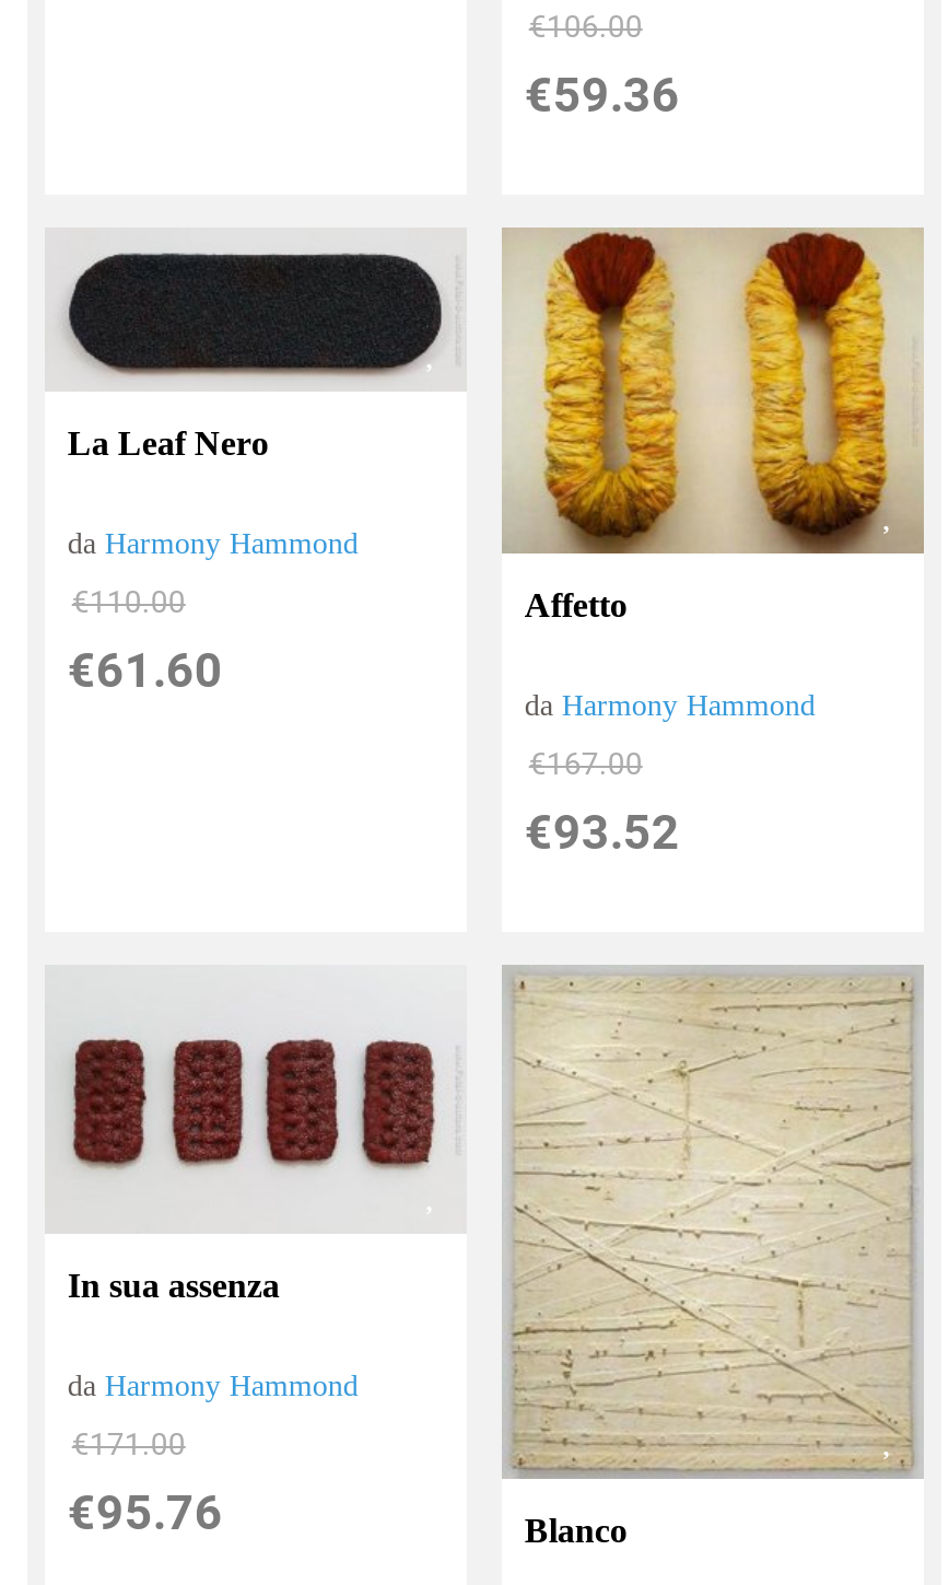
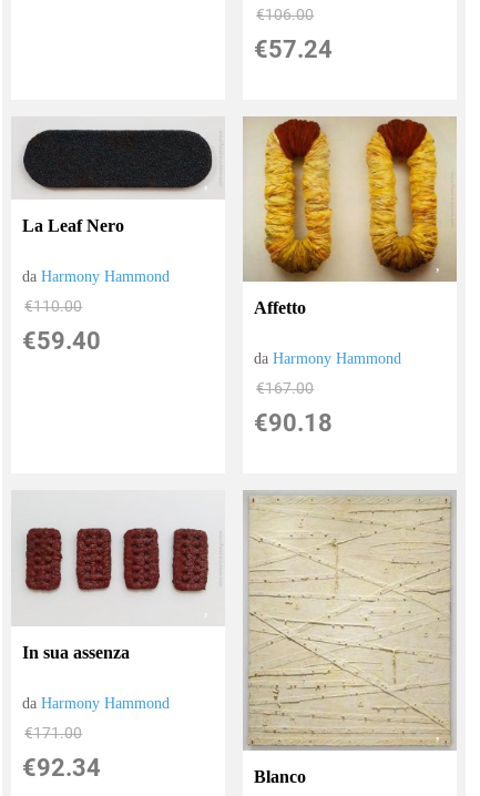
[524,69,680,124] €59.36 -> [254,36,333,64] €57.24
[68,644,223,699] €61.60 -> [23,327,101,355] €59.40
[524,804,680,859] €93.52 -> [254,409,333,436] €90.18
[68,1485,223,1540] €95.76 -> [23,754,101,782] €92.34

